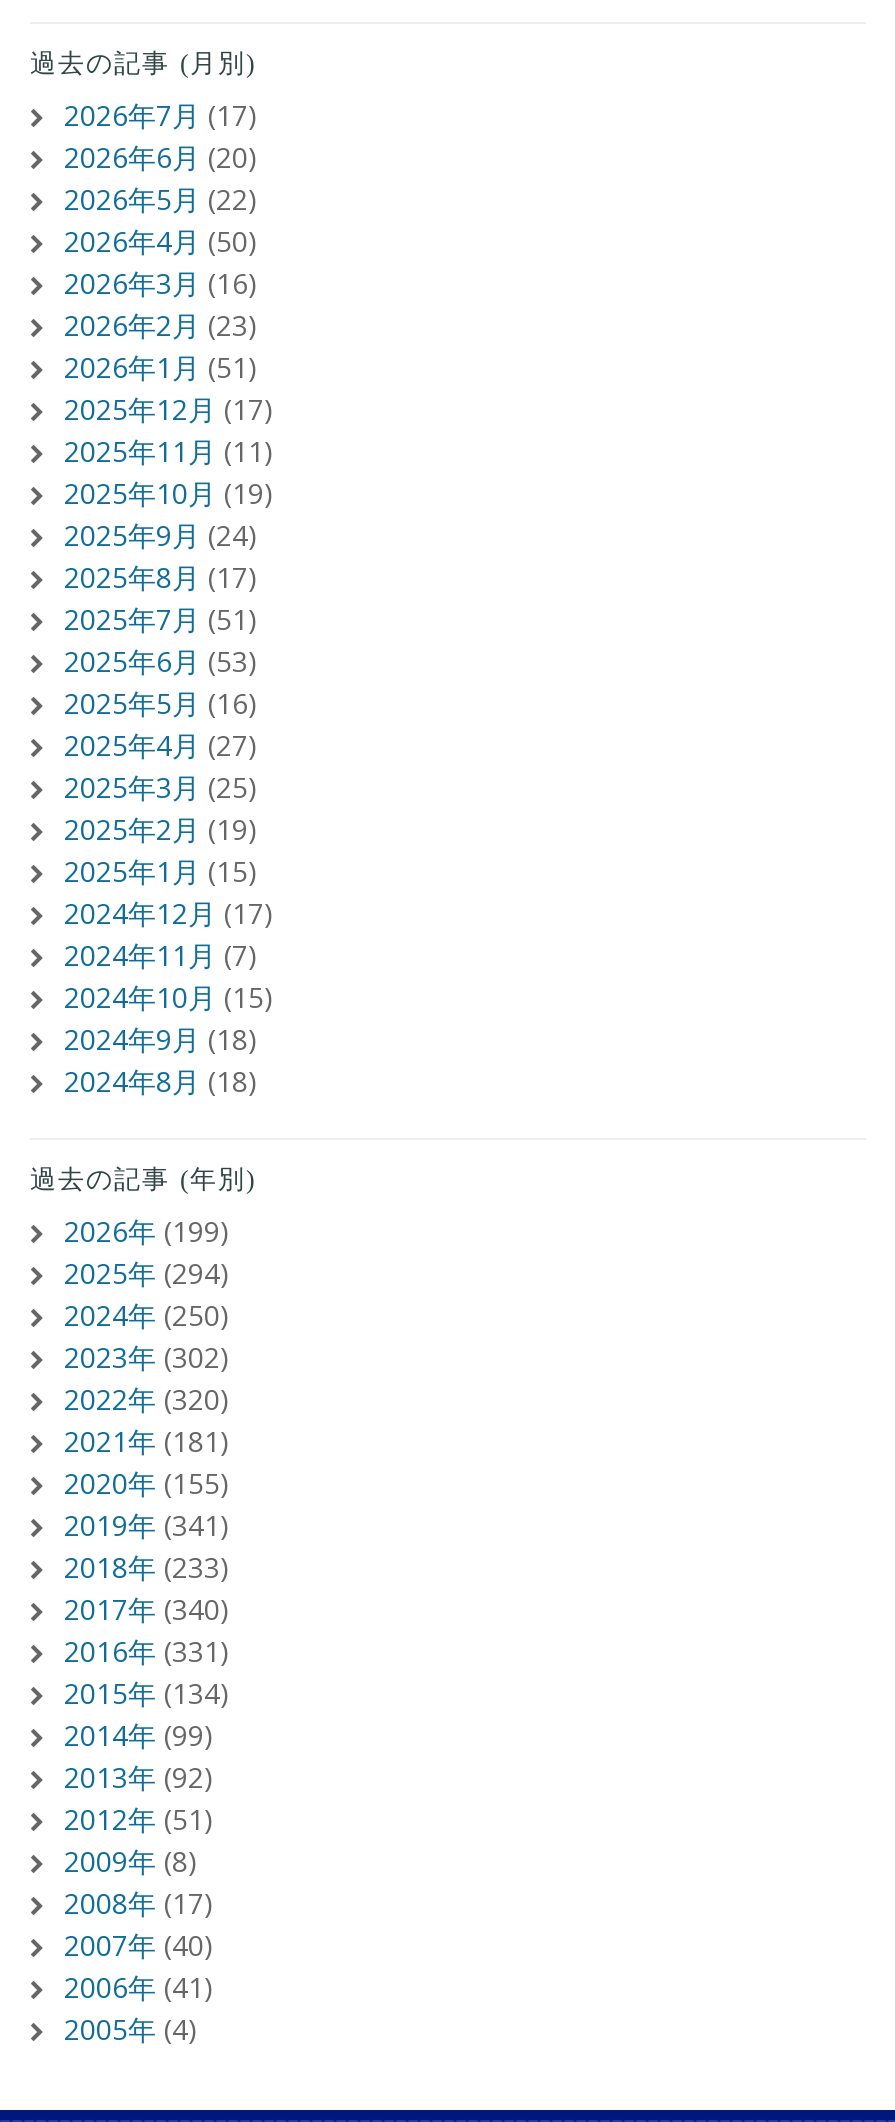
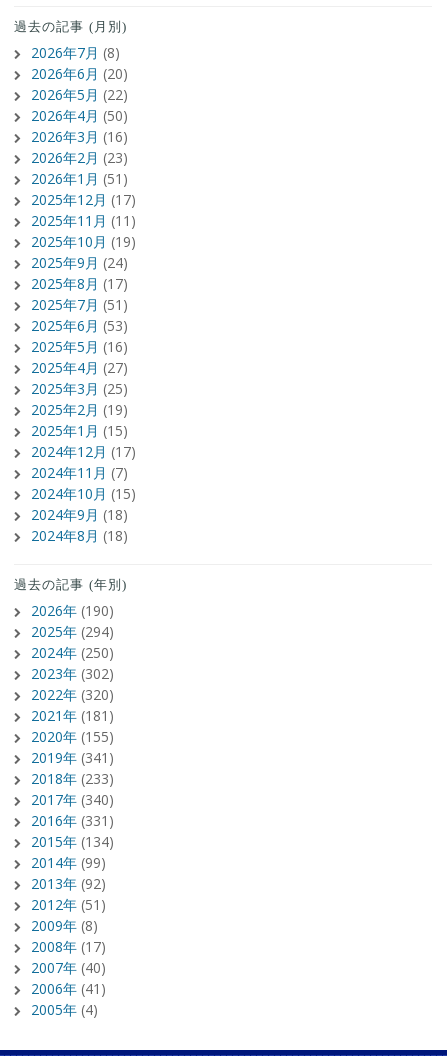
[64,97,258,135] 2026年7月(17) -> [31,43,120,62] 2026年7月(8)
[64,1213,230,1251] 2026年(199) -> [31,601,114,620] 2026年(190)

